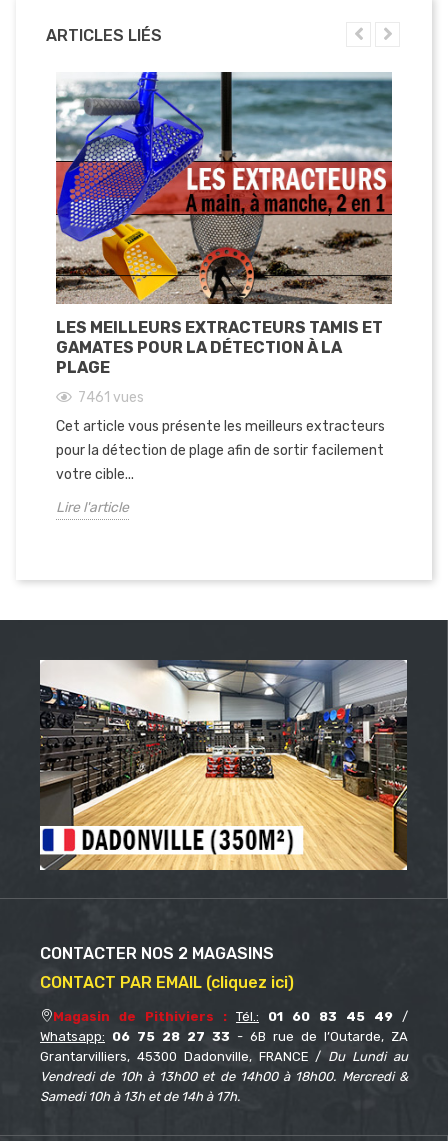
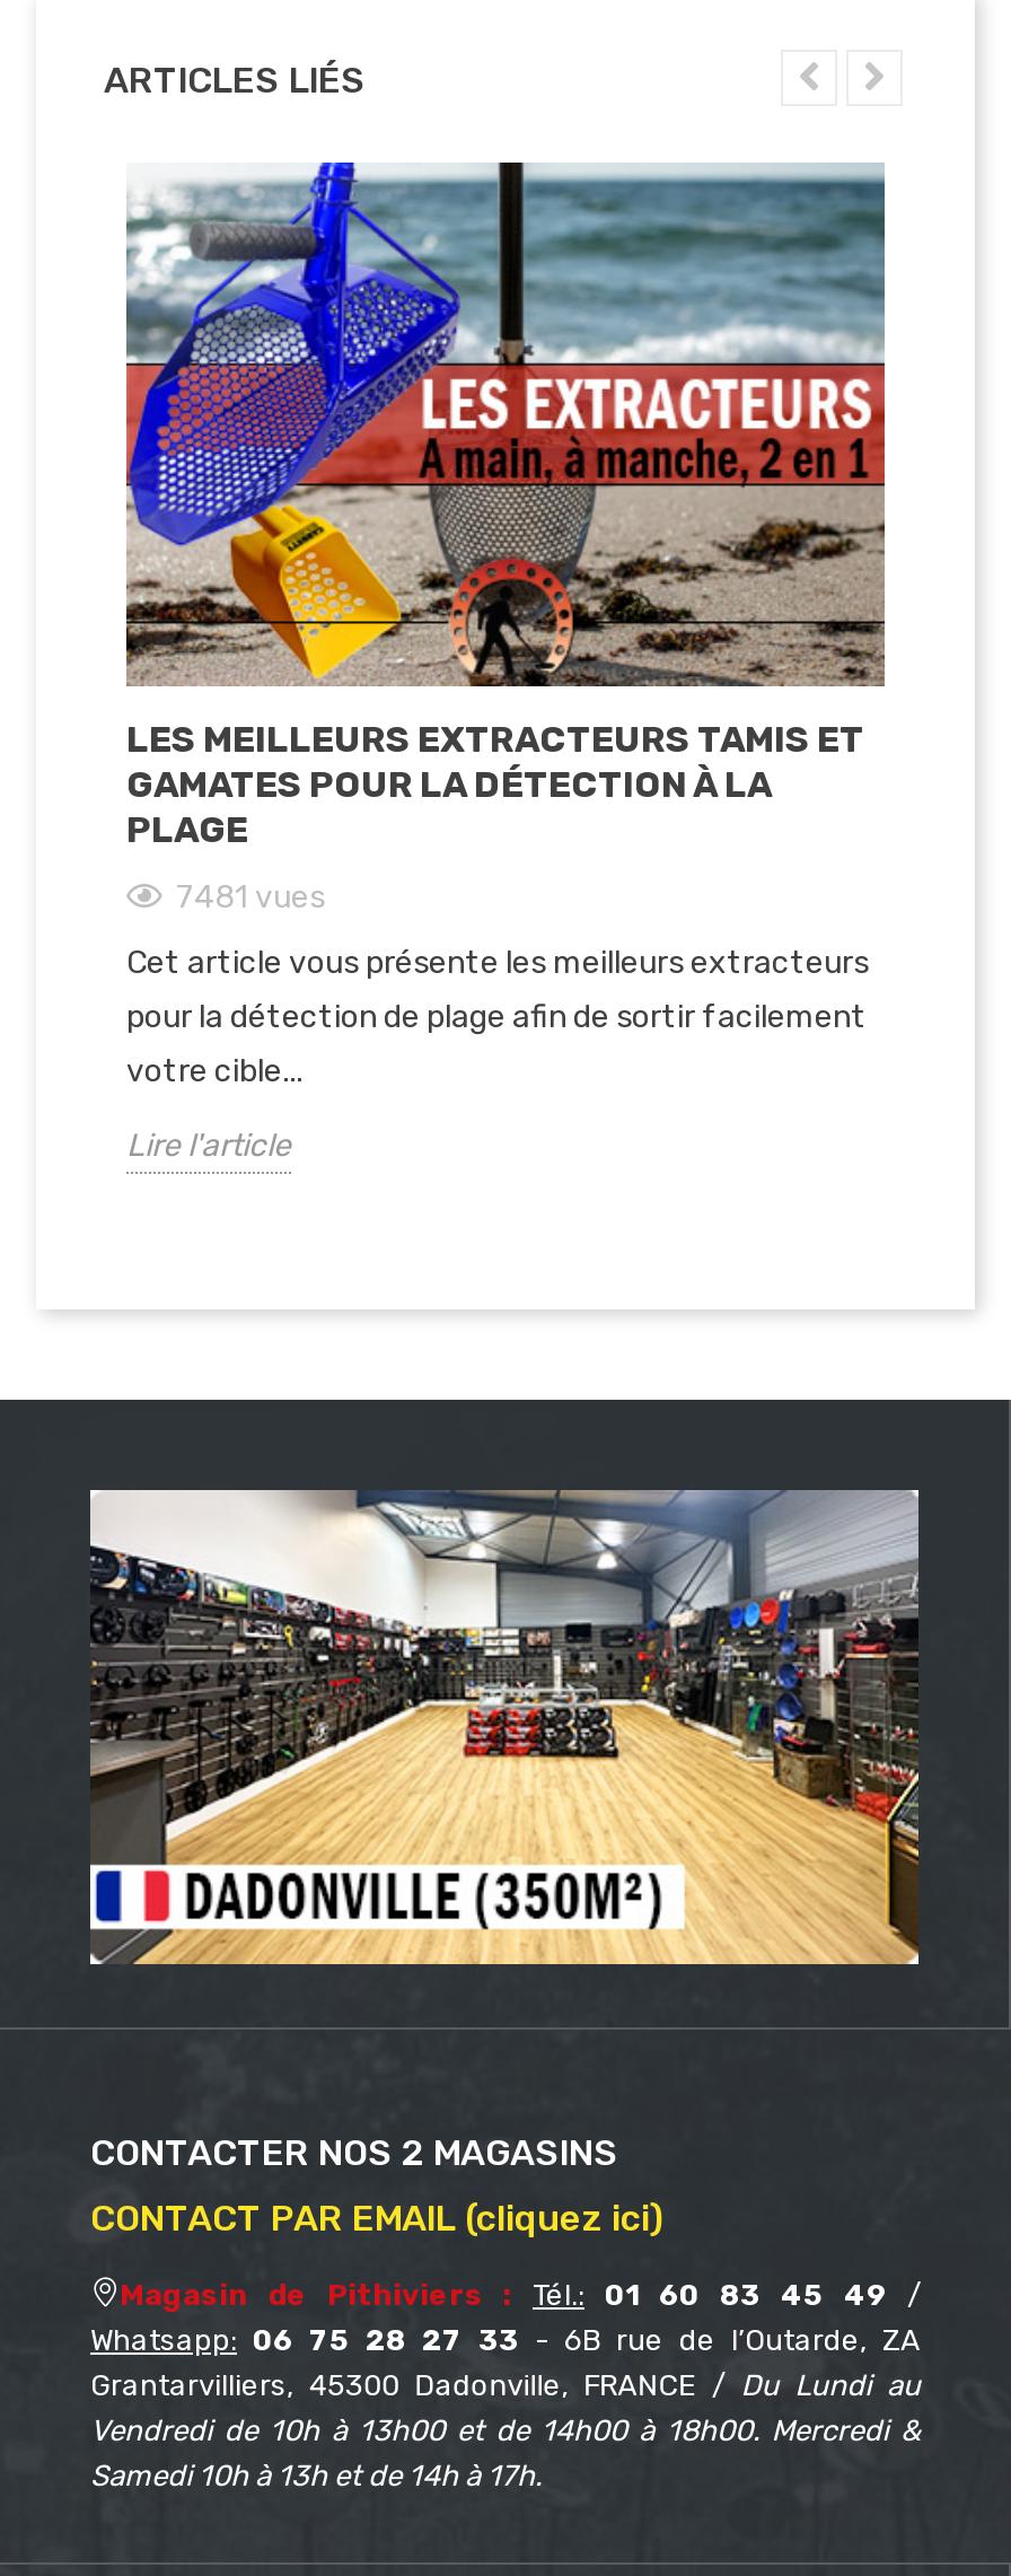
[75,389,144,406] 7461 vues -> [169,879,325,918] 7481 vues

